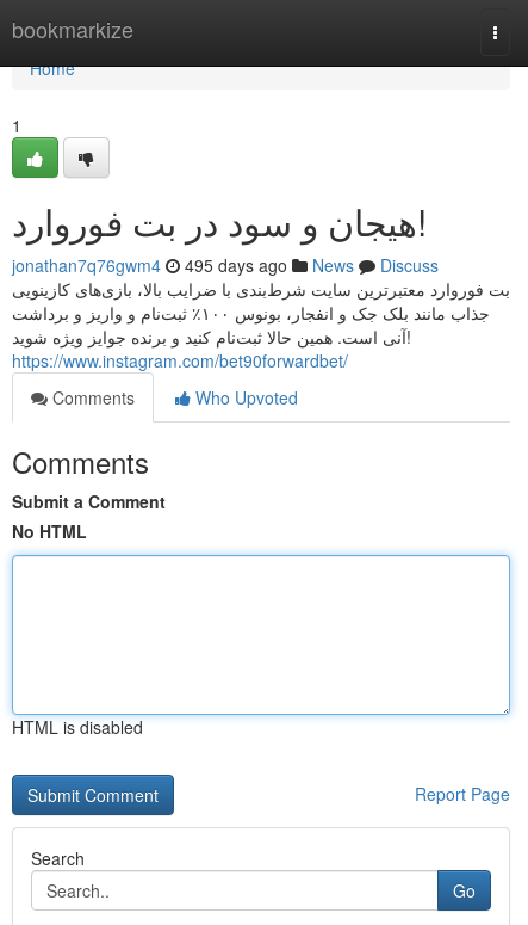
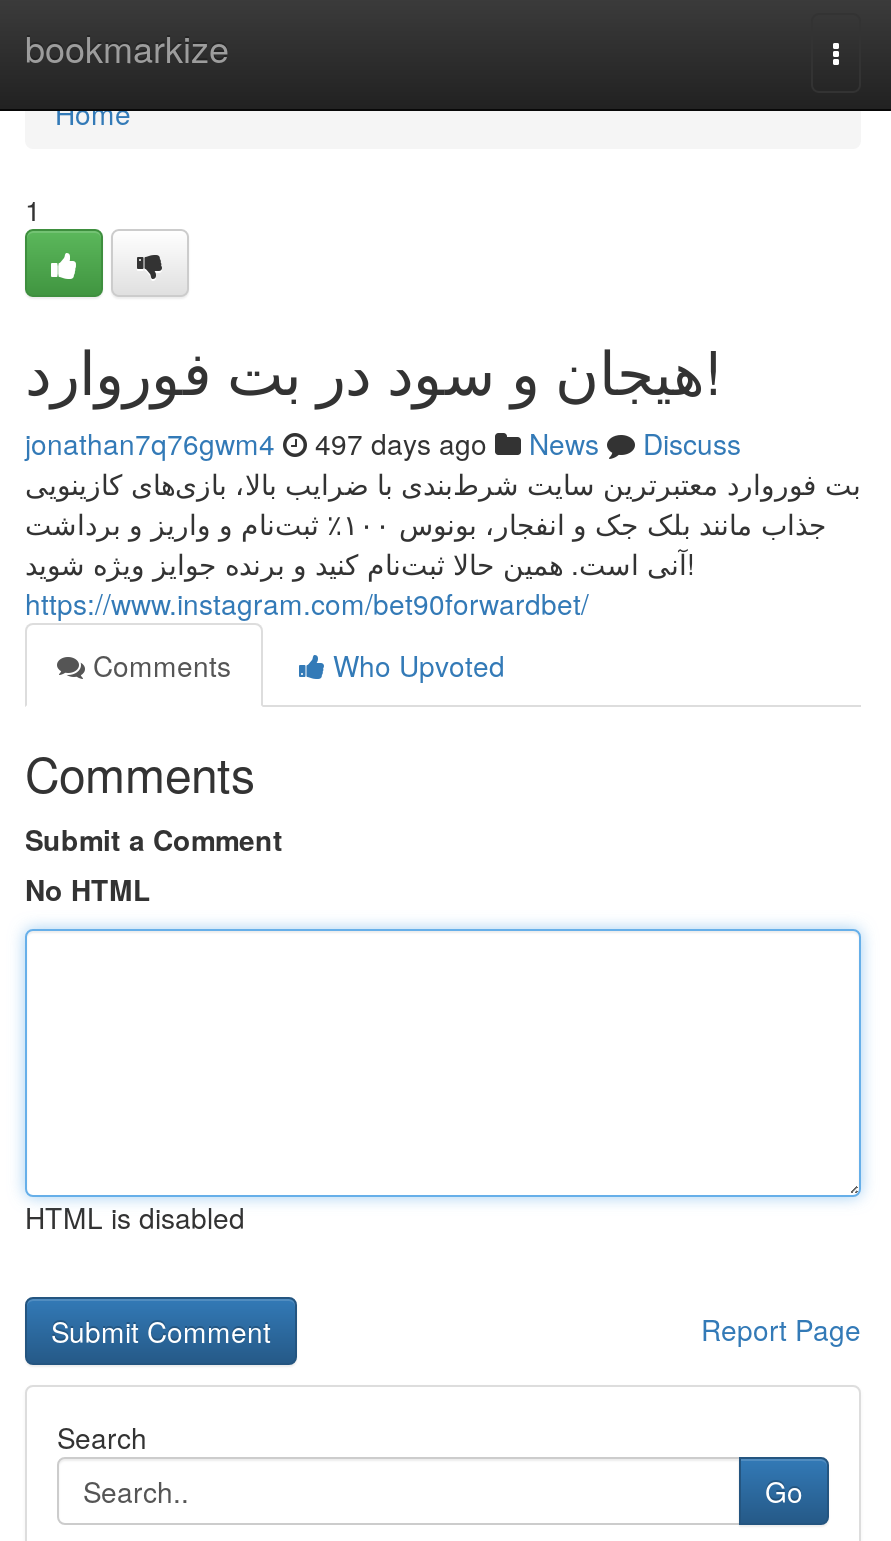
[12,253,439,277] jonathan7q76gwm4 495 days ago News Discuss -> [25,423,741,463] jonathan7q76gwm4 497 days ago News Discuss

